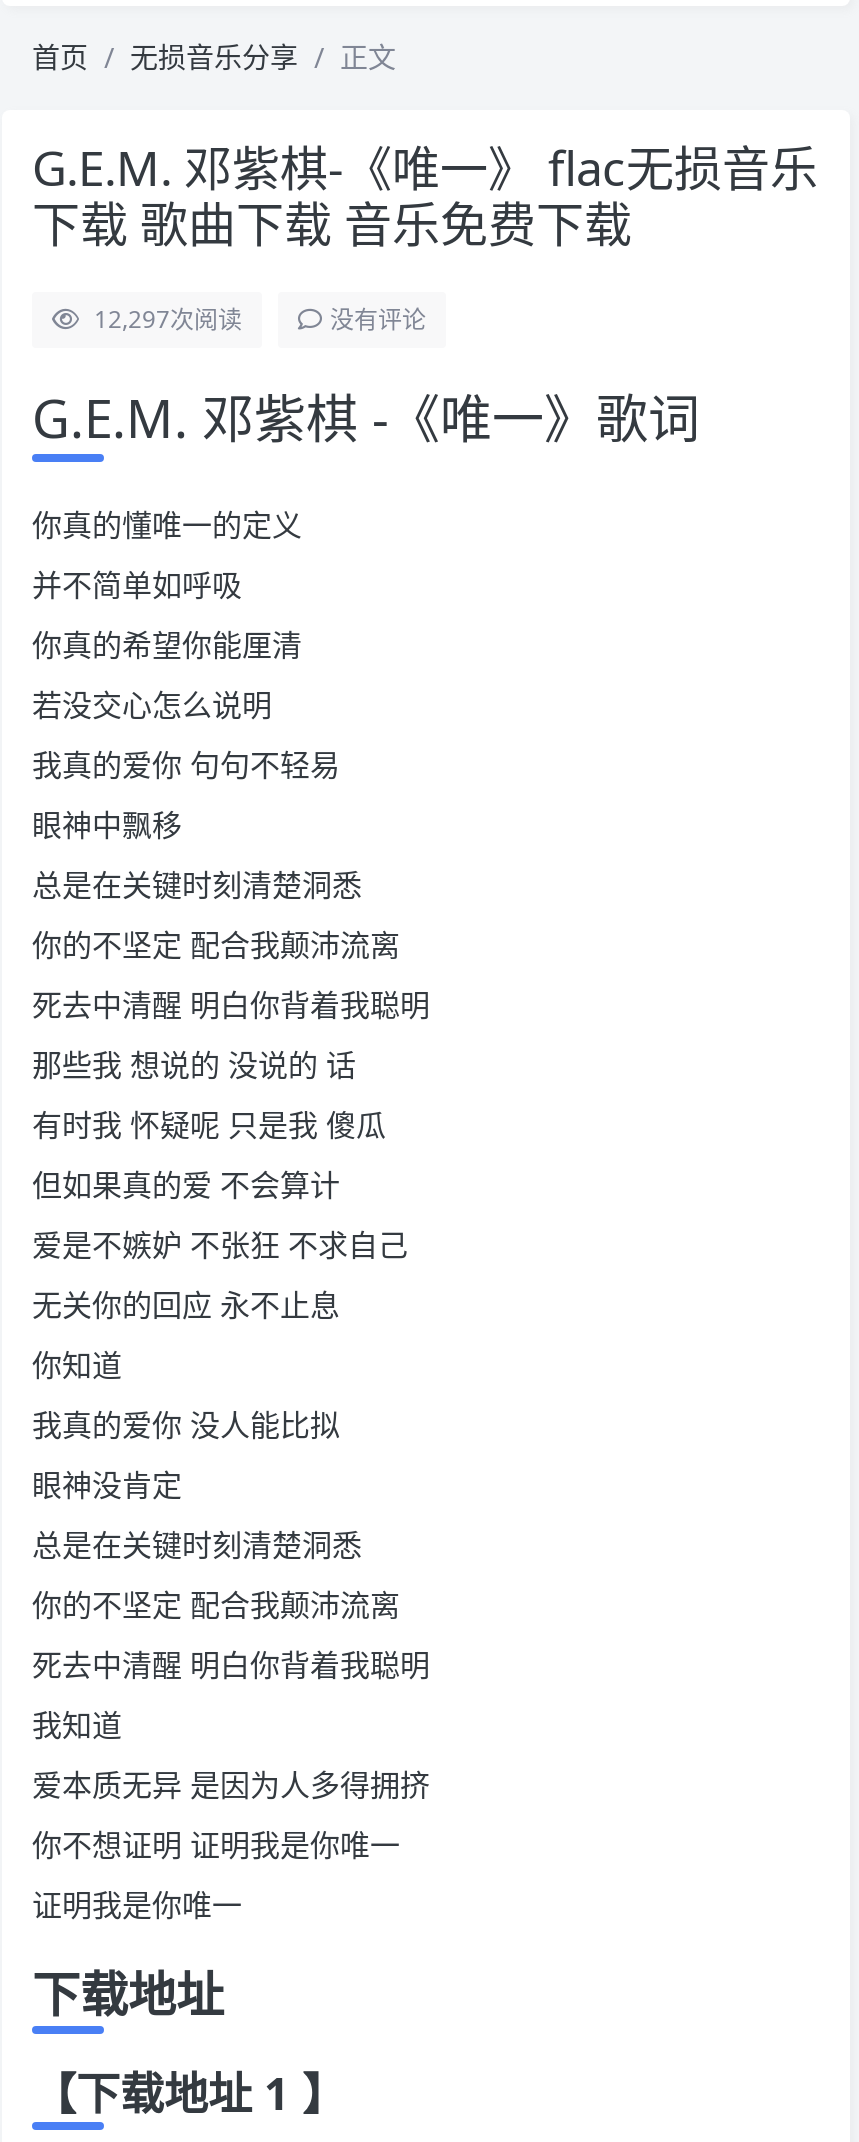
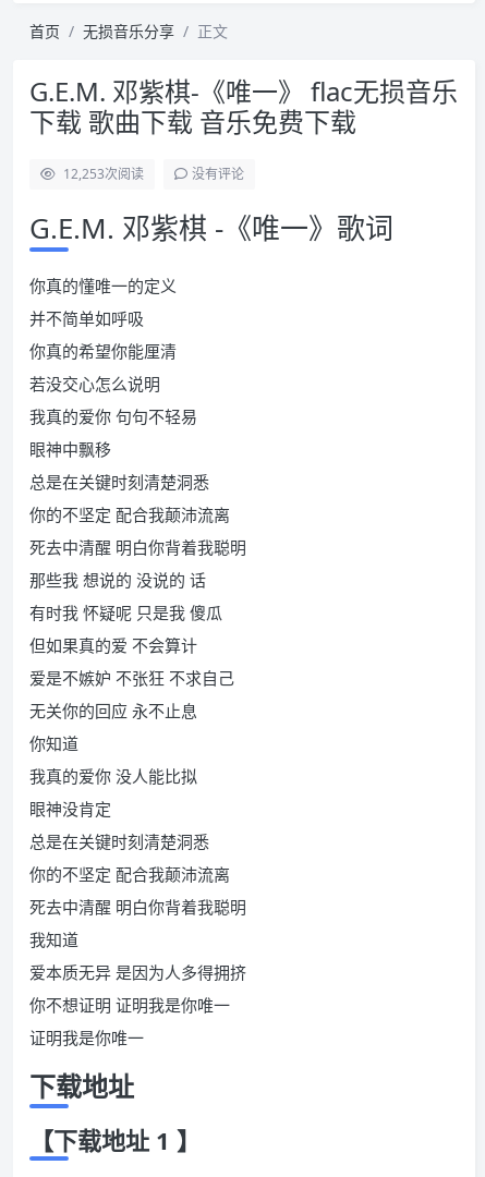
[94,302,242,336] 12,297次阅读 -> [63,165,144,183] 12,253次阅读

